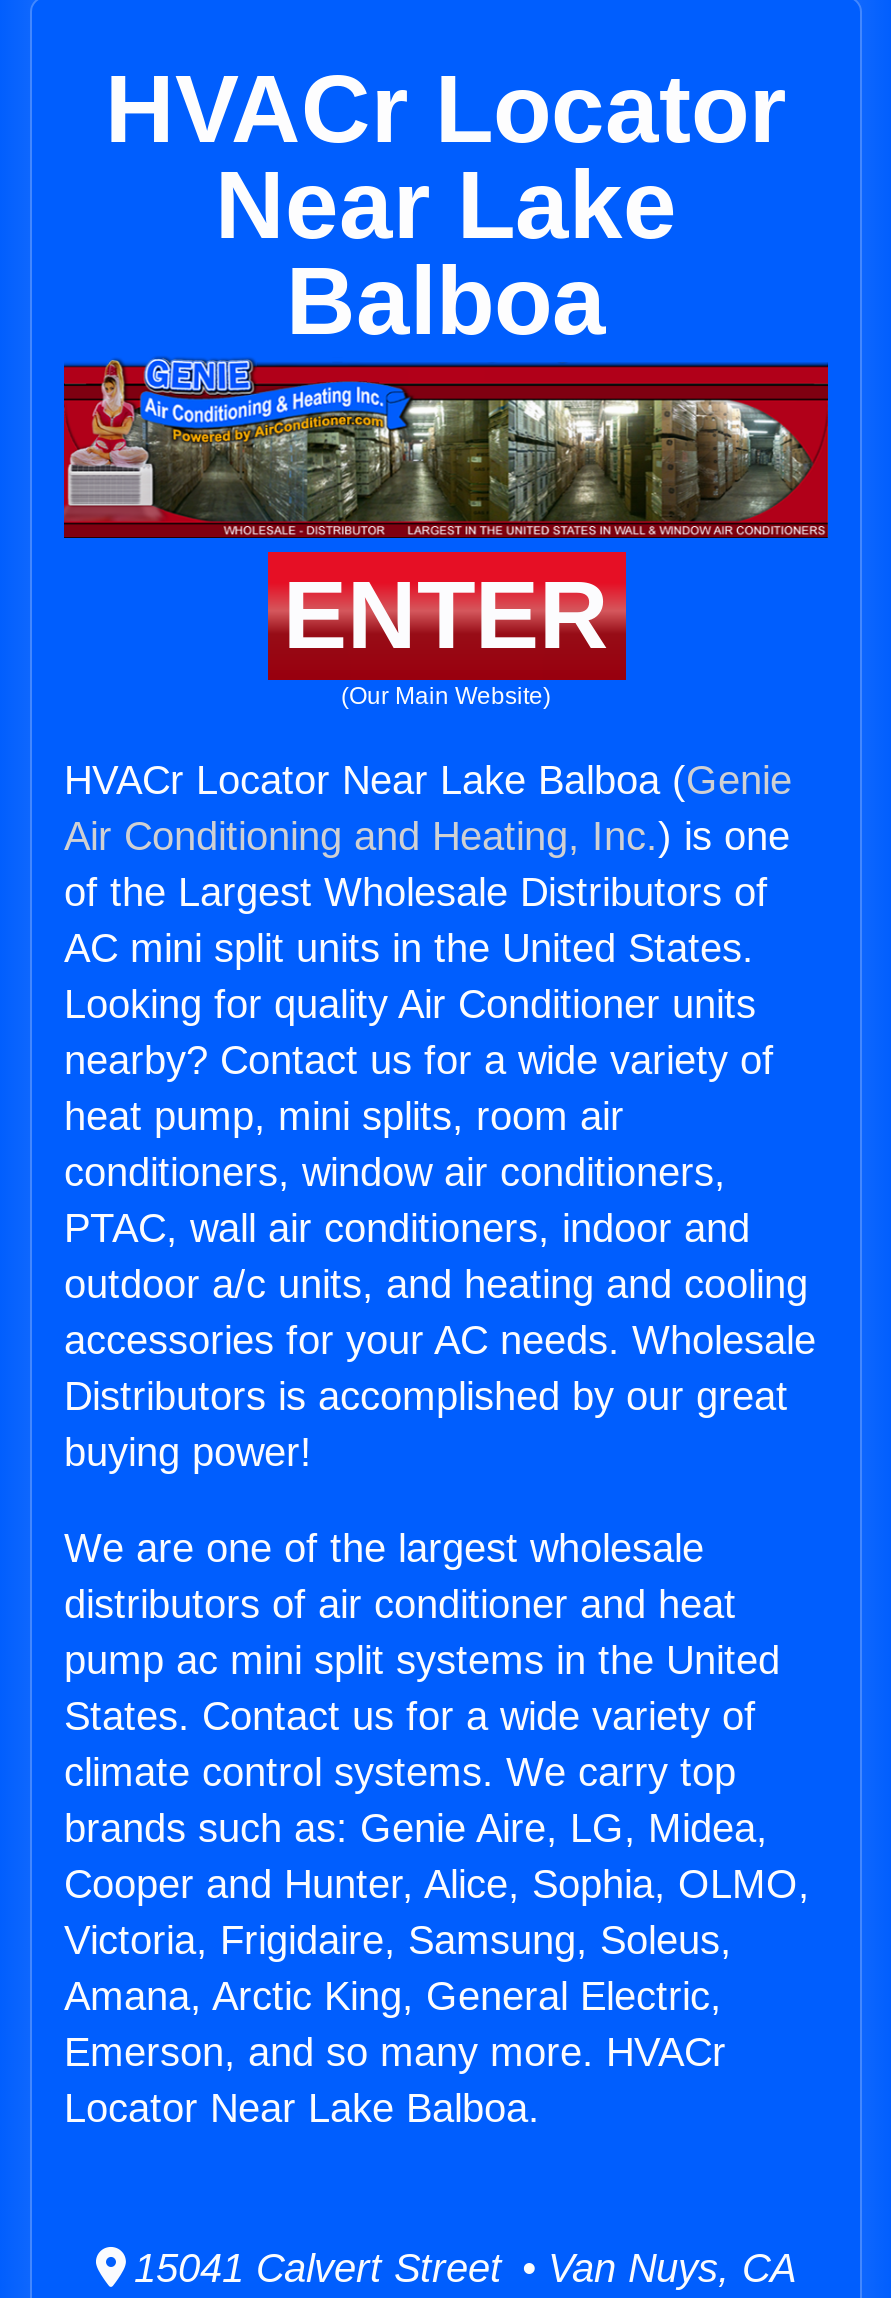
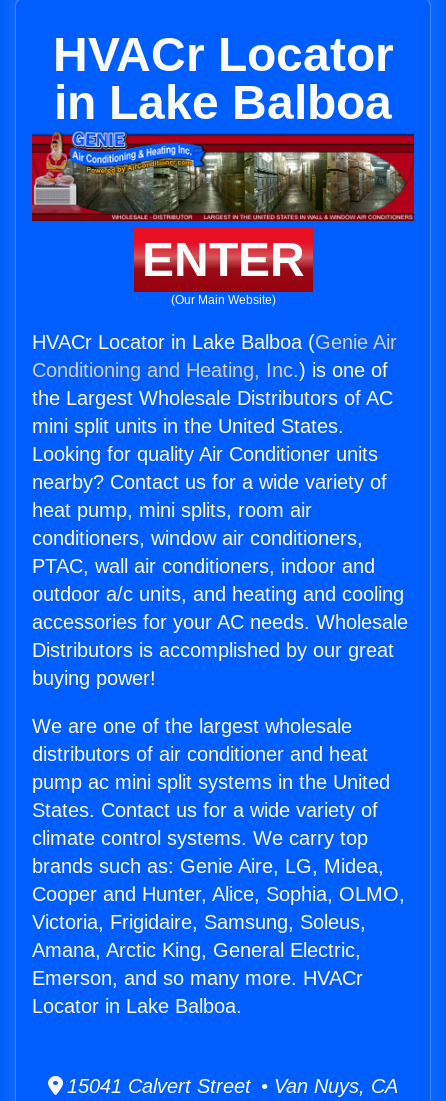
[215,152,677,354] Near Lake | Balboa -> [54,76,392,129] in Lake Balboa
[64,758,792,970] HVACr Locator Near Lake Balboa (Genie | Air Conditioning and Heating, Inc.) is one | of the Largest Wholesale Distributors of | AC mini split units in the United States. -> [32,331,397,437] HVACr Locator in Lake Balboa (Genie Air | Conditioning and Heating, Inc.) is one of | the Largest Wholesale Distributors of AC | mini split units in the United States.
[64,2086,540,2130] Locator Near Lake Balboa. -> [32,995,242,1017] Locator in Lake Balboa.

